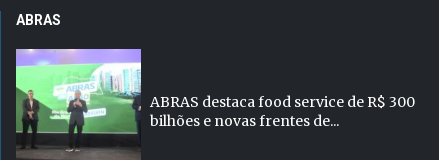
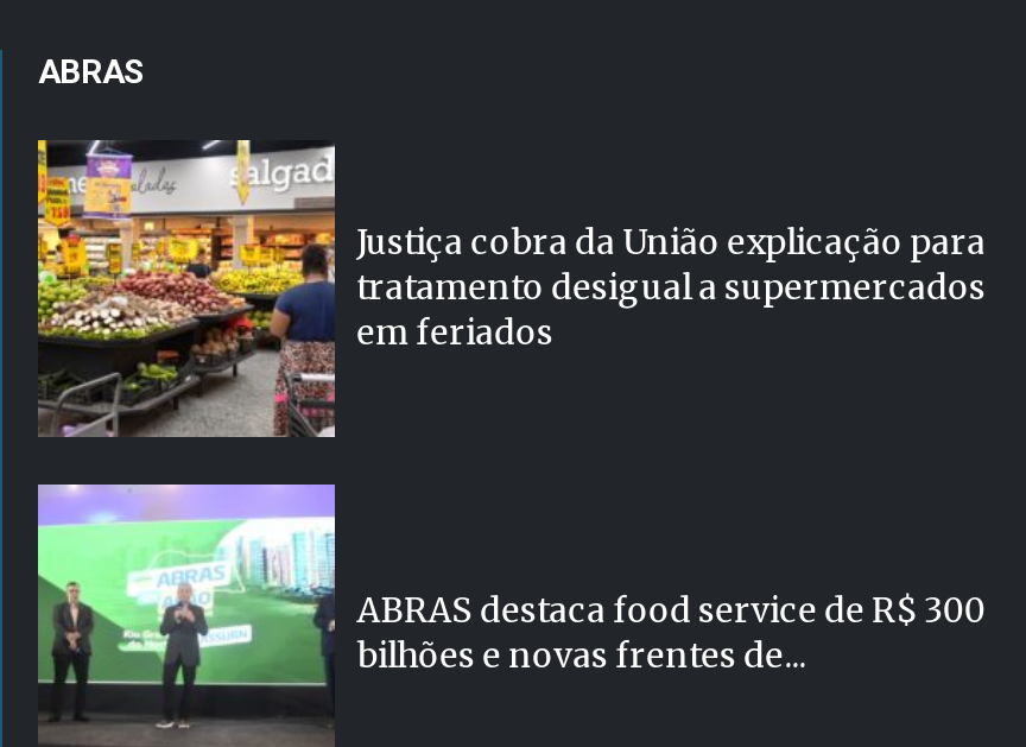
none -> [36,139,986,438] [image] | Justiça cobra da União explicação para | tratamento desigual a supermercados | em feriados

